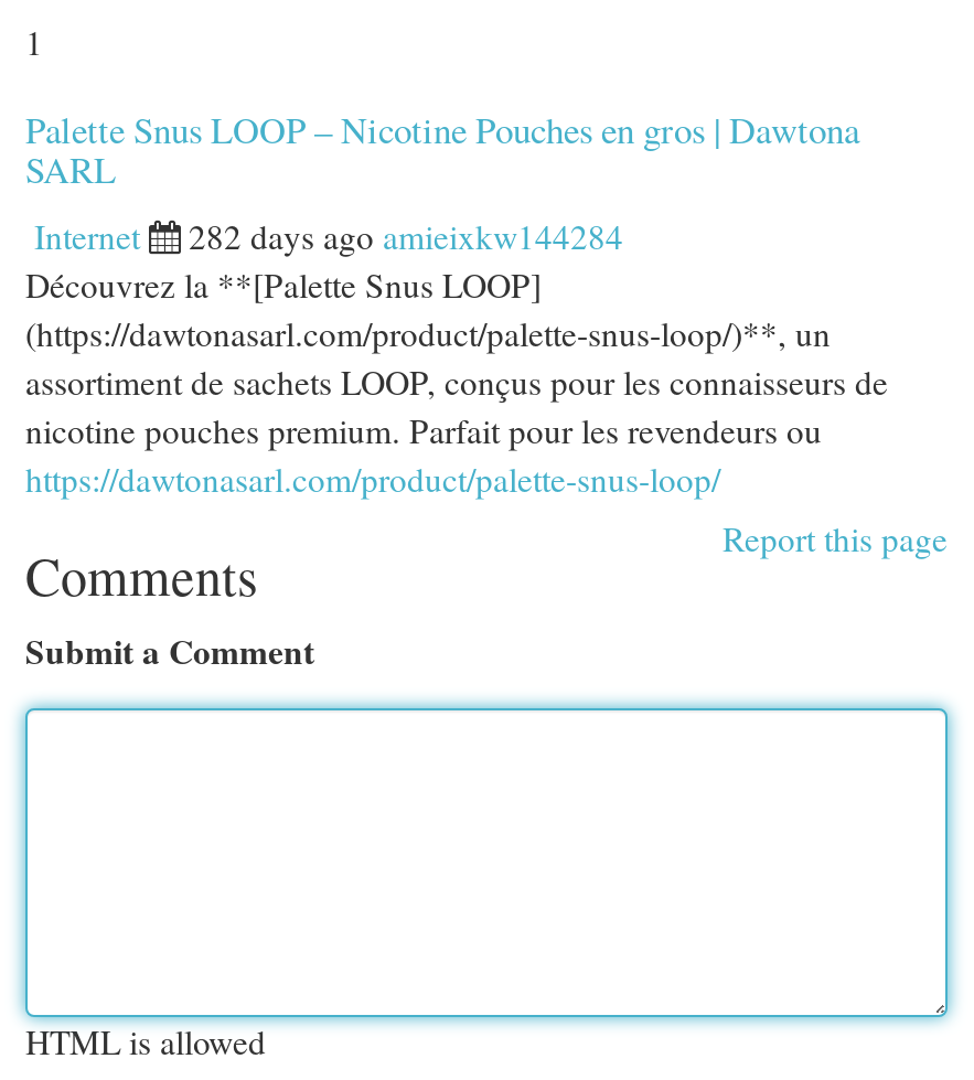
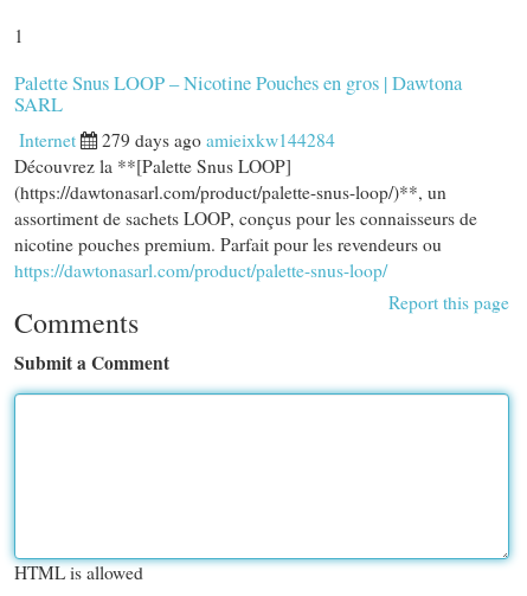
[189,214,623,258] 282 days ago amieixkw144284 -> [102,128,335,152] 279 days ago amieixkw144284

